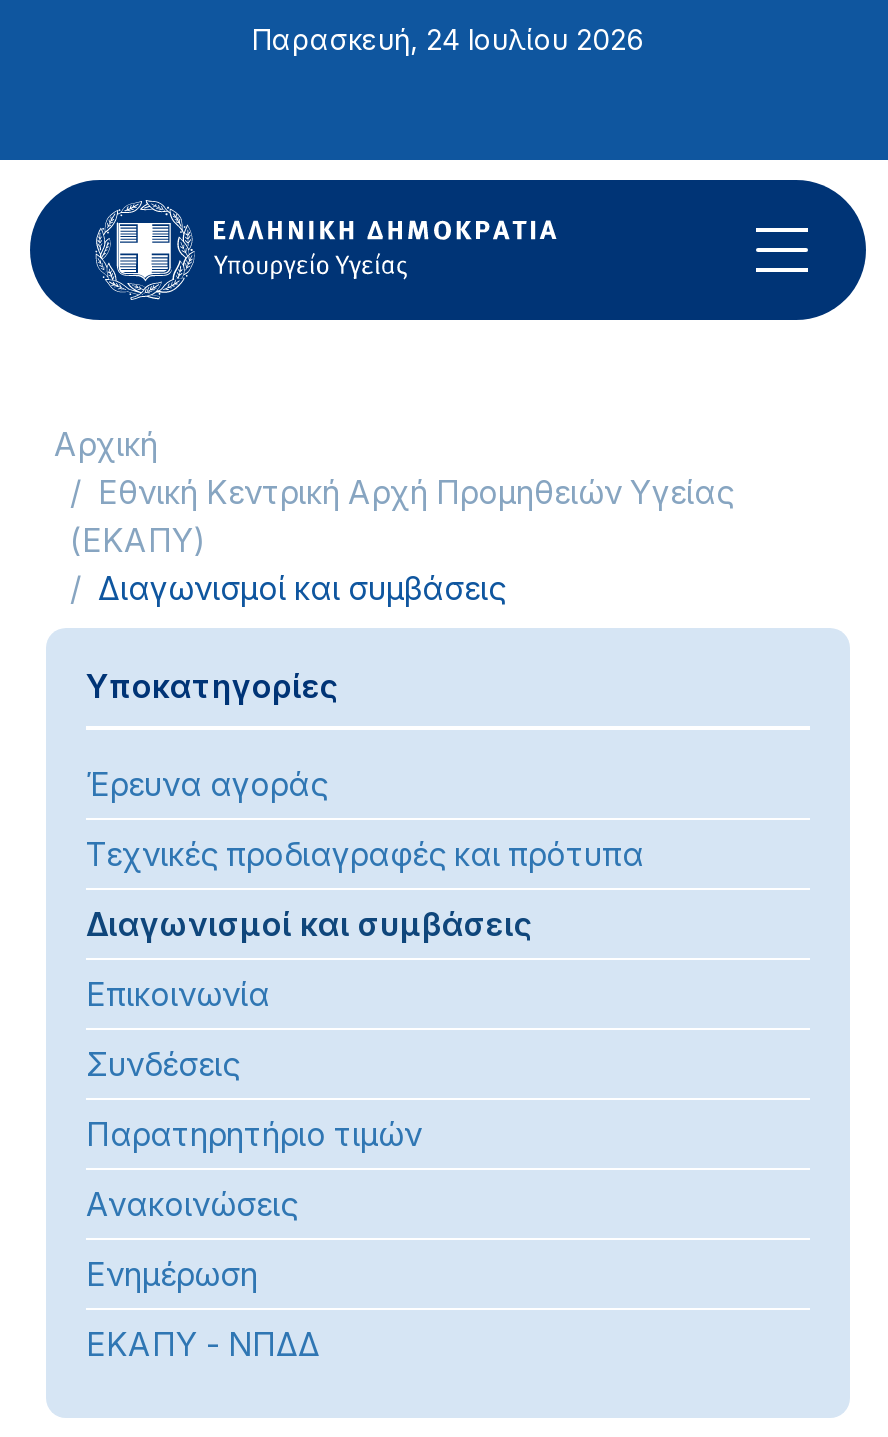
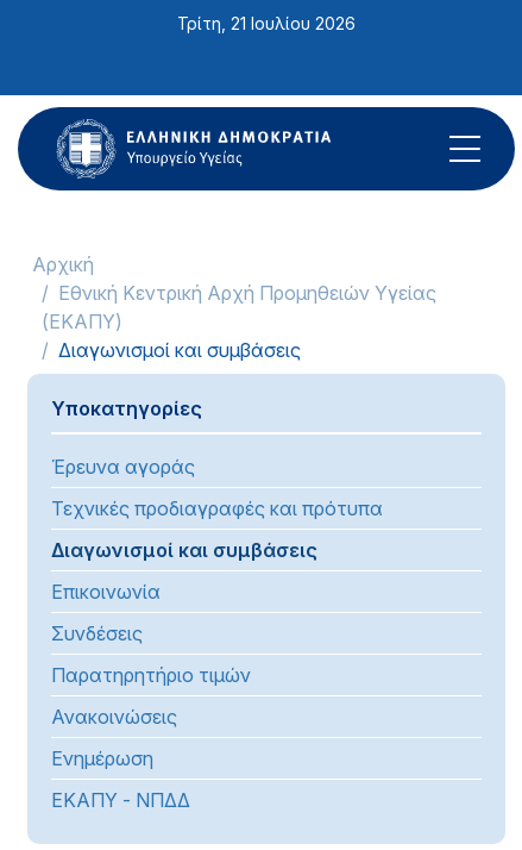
[252,22,644,56] Παρασκευή, 24 Ιουλίου 2026 -> [177,13,356,33] Τρίτη, 21 Ιουλίου 2026

